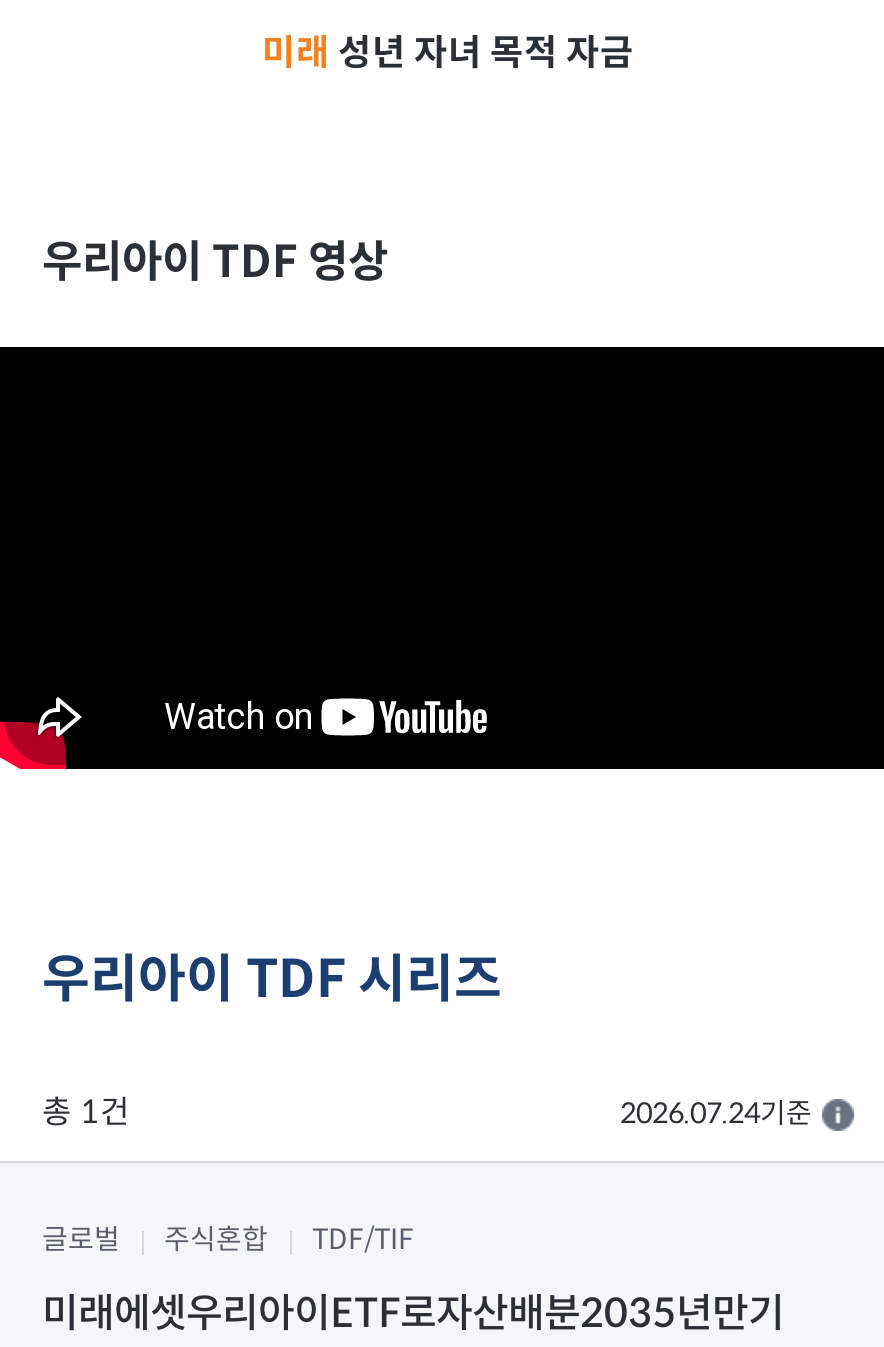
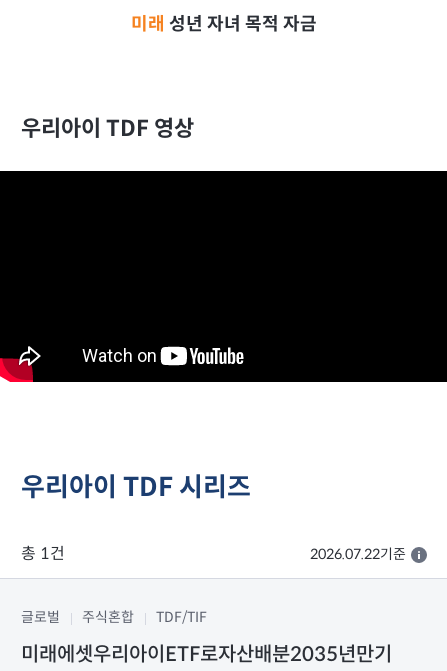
[620,1098,812,1132] 2026.07.24기준 -> [310,546,406,563] 2026.07.22기준

